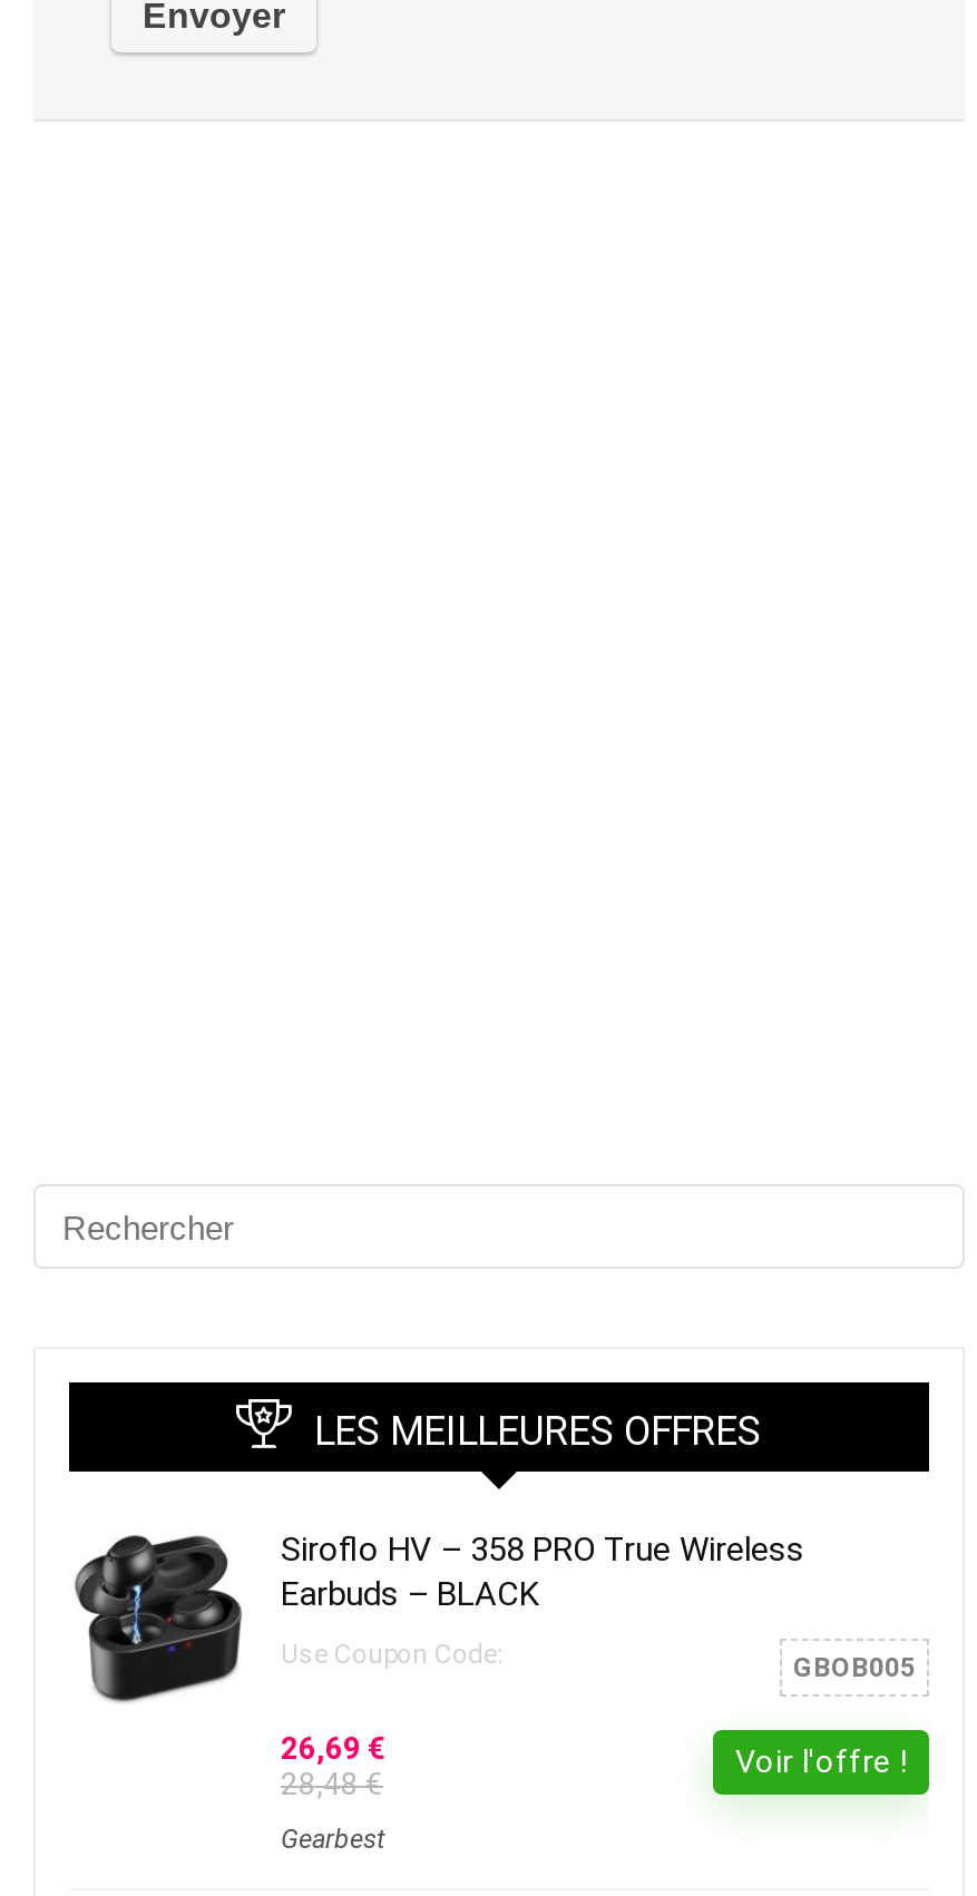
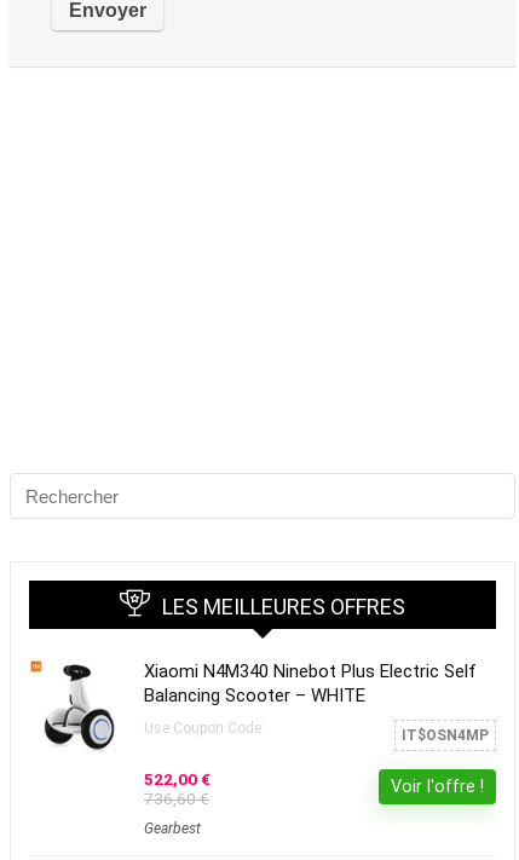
[71,1529,804,1703] [image] | Siroflo HV – 358 PRO True Wireless | Earbuds – BLACK -> [29,659,477,754] [image] | Xiaomi N4M340 Ninebot Plus Electric Self | Balancing Scooter – WHITE
[793,1653,916,1684] GBOB005 -> [402,727,489,744] IT$OSN4MP
[281,1731,385,1802] 26,69 € | 28,48 € -> [144,770,211,808] 522,00 € | 736,60 €

